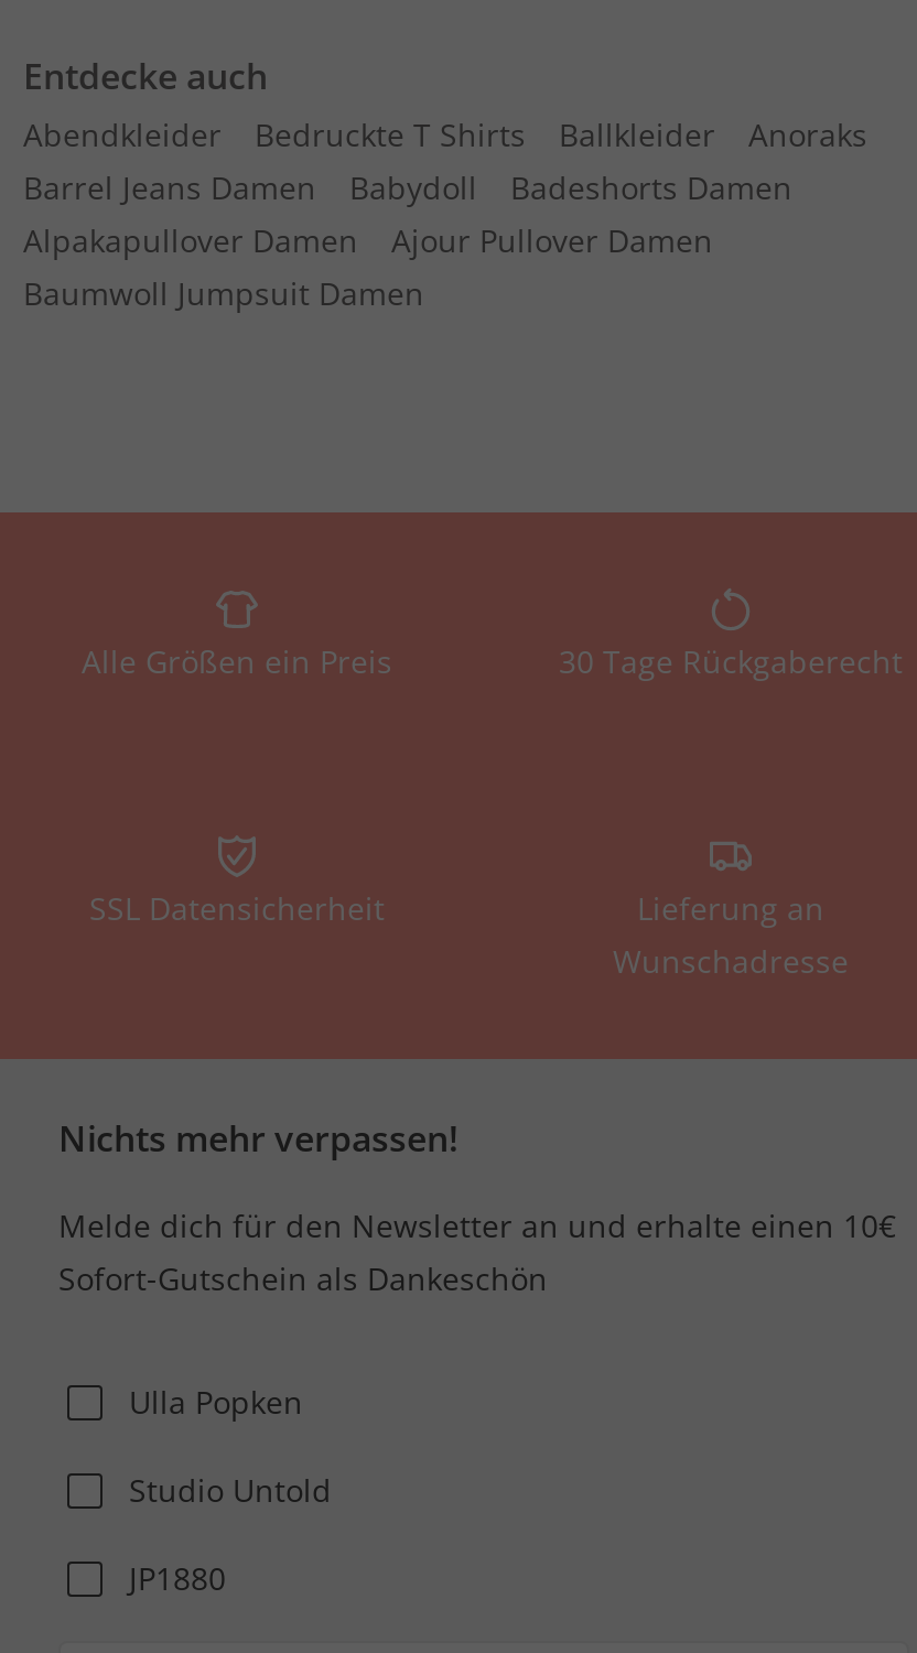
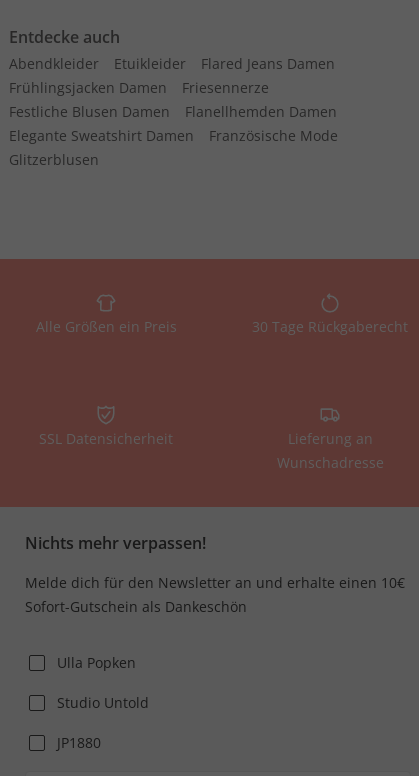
[23,114,867,314] Bedruckte T Shirts | Ballkleider | Anoraks | Barrel Jeans Damen | Babydoll | Badeshorts Damen | Alpakapullover Damen | Ajour Pullover Damen | Baumwoll Jumpsuit Damen -> [9,54,338,169] Etuikleider | Flared Jeans Damen | Frühlingsjacken Damen | Friesennerze | Festliche Blusen Damen | Flanellhemden Damen | Elegante Sweatshirt Damen | Französische Mode | Glitzerblusen

